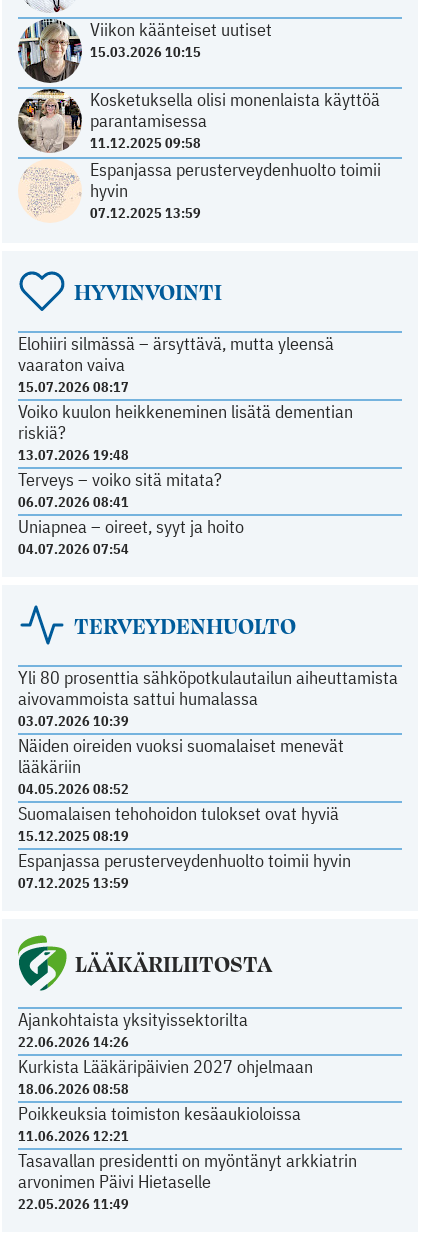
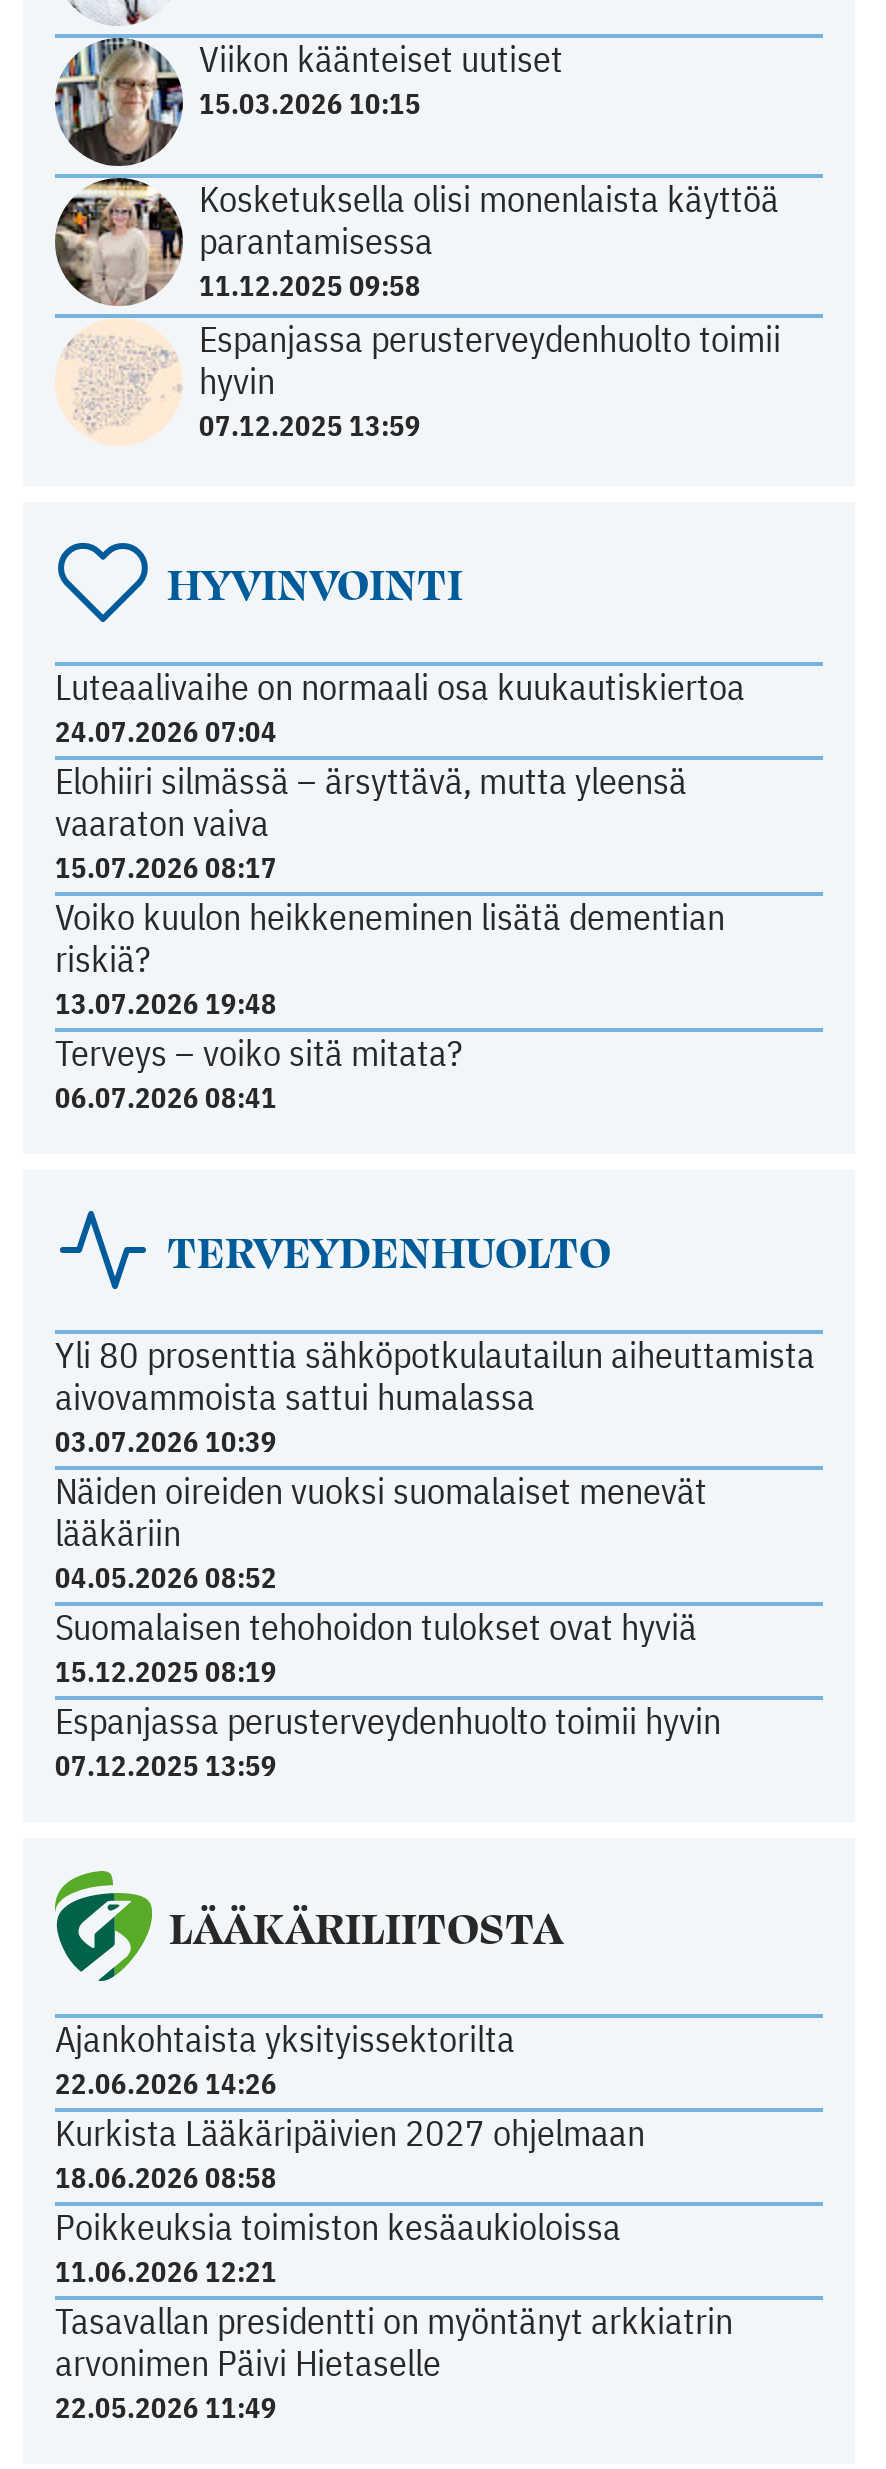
none -> [55,664,745,750] Luteaalivaihe on normaali osa kuukautiskiertoa | 24.07.2026 07:04
moved [18,332,353,511] -> [55,758,725,1116]: Elohiiri silmässä – ärsyttävä, mutta yleensä | vaaraton vaiva | 15.07.2026 08:17 | Voiko kuulon heikkeneminen lisätä dementian | riskiä? | 13.07.2026 19:48 | Terveys – voiko sitä mitata? | 06.07.2026 08:41
[18,515,244,558] Uniapnea – oireet, syyt ja hoito | 04.07.2026 07:54 -> none

